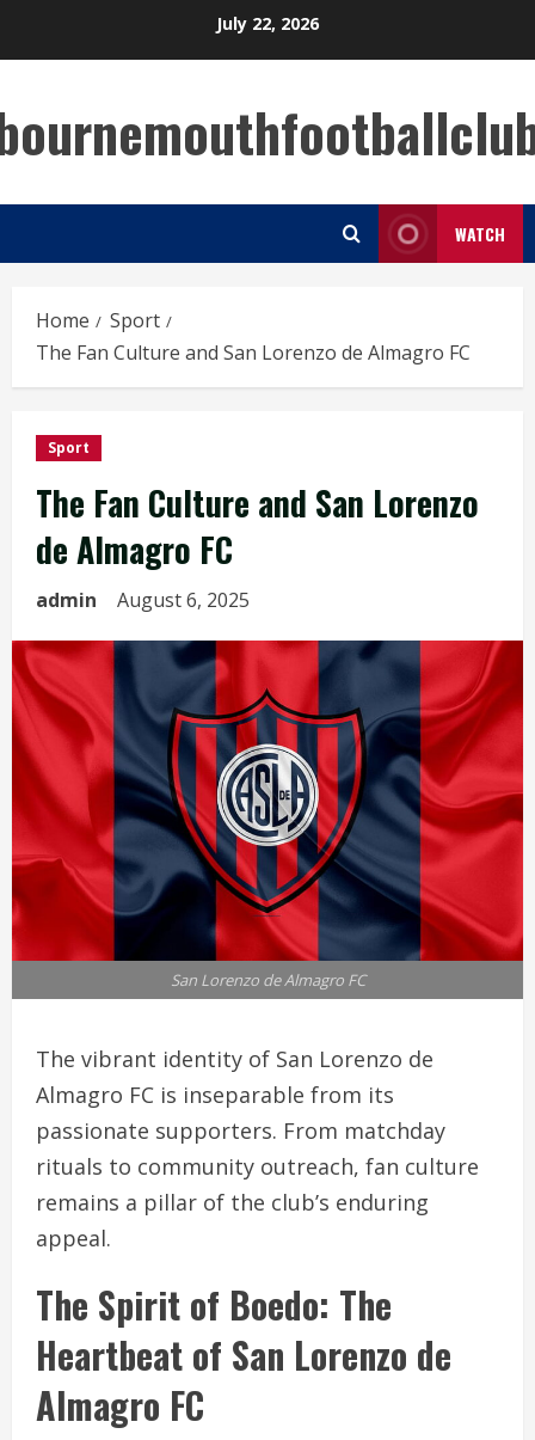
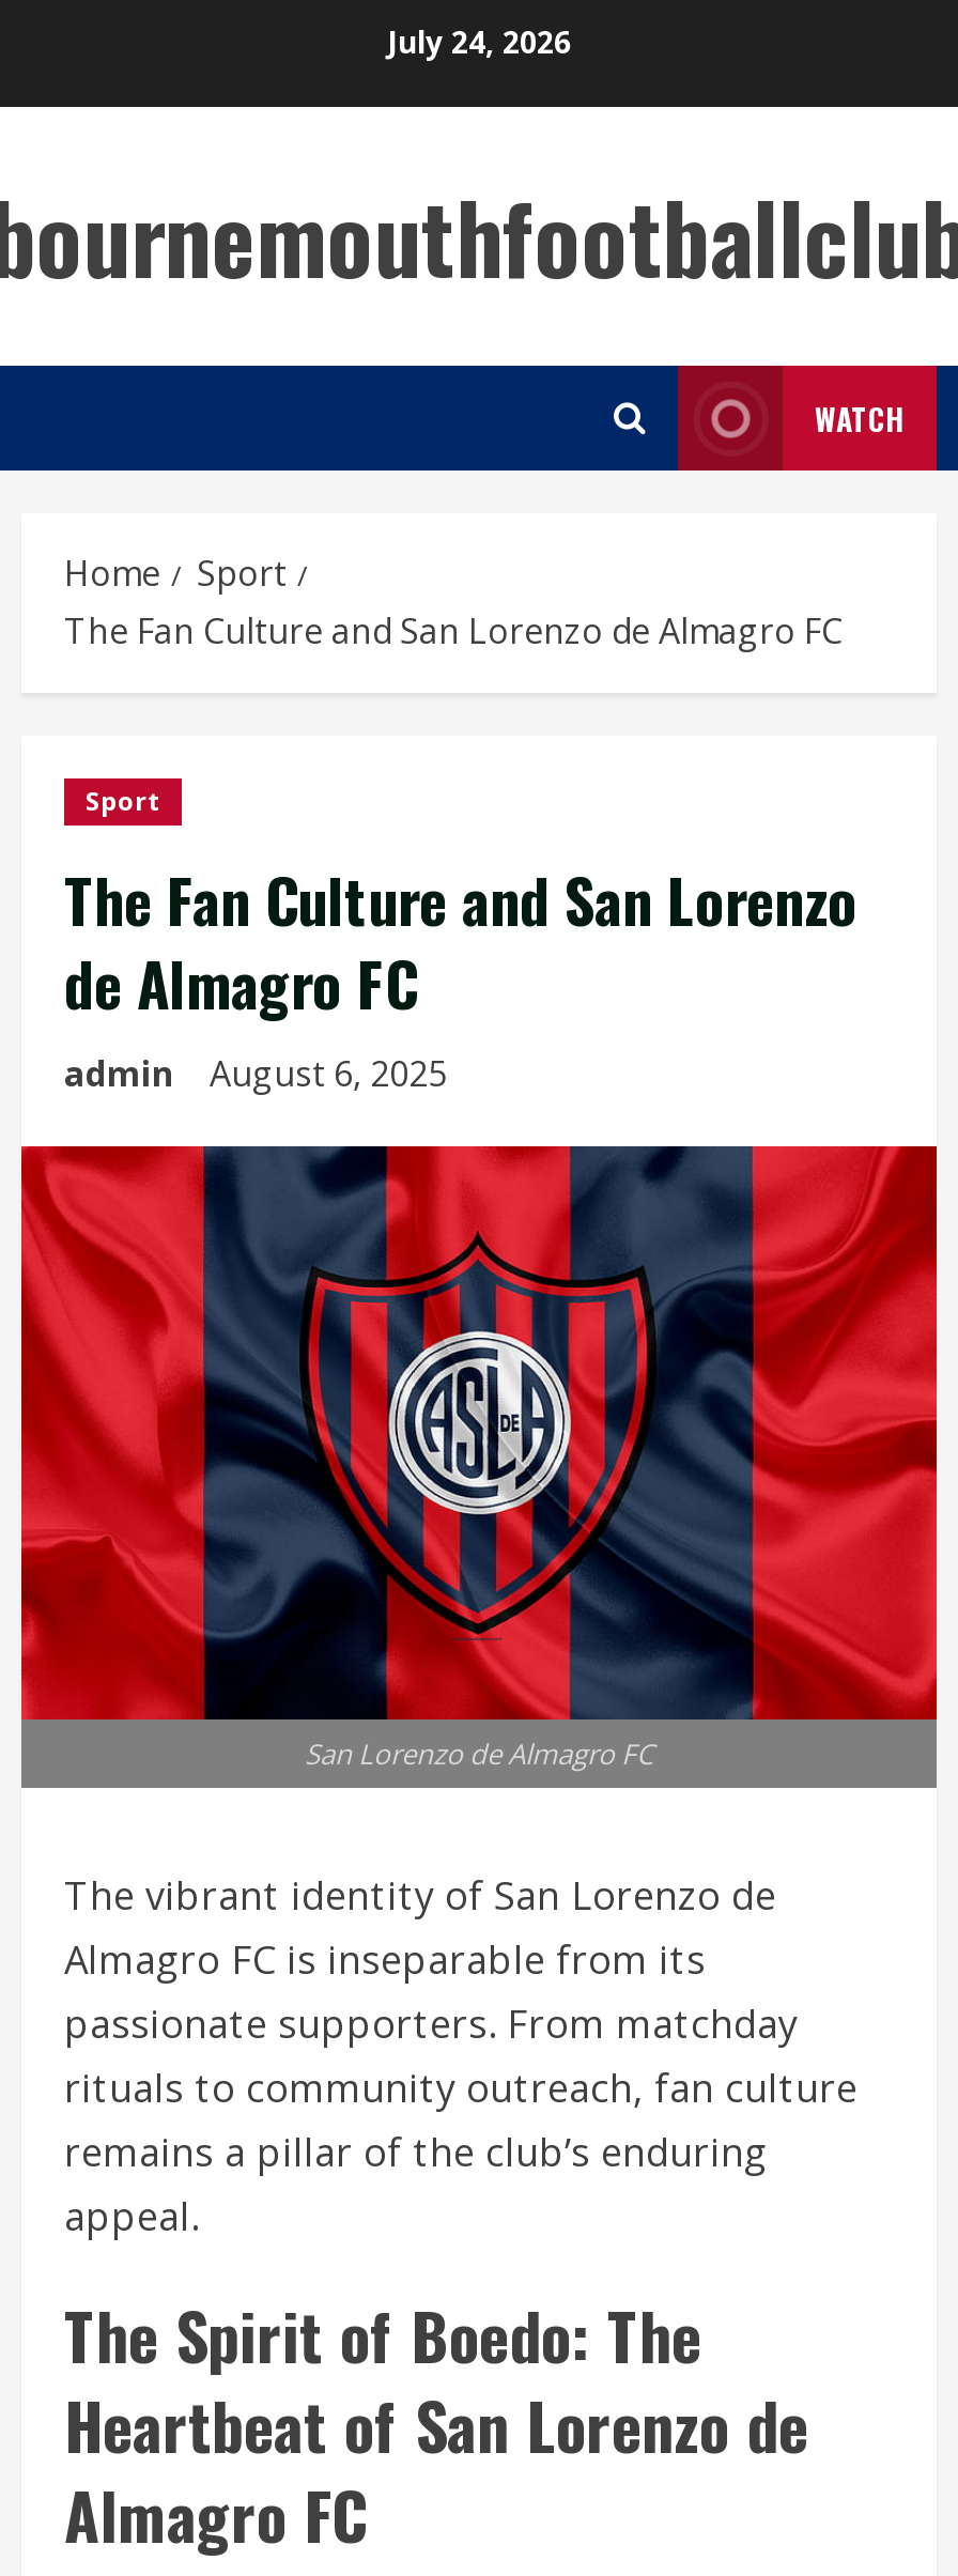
[216,12,319,34] July 22, 2026 -> [387,21,571,62] July 24, 2026

